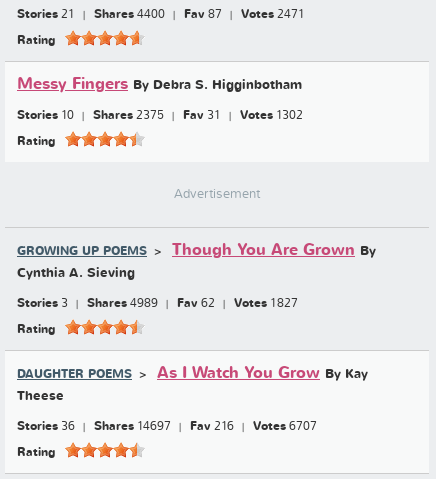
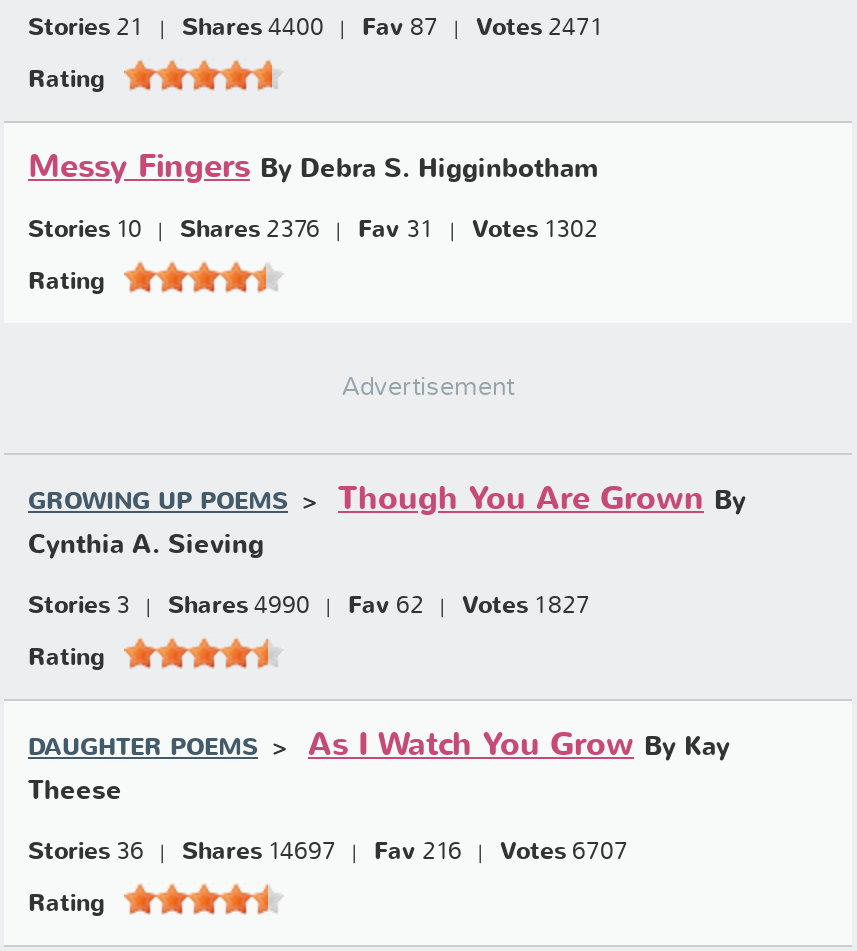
[17,110,303,122] Stories 10 Shares 2375 Fav 31 Votes 1302 -> [28,219,598,243] Stories 10 Shares 2376 Fav 31 Votes 1302
[17,298,298,310] Stories 3 Shares 4989 Fav 62 Votes 1827 -> [28,595,590,619] Stories 3 Shares 4990 Fav 62 Votes 1827

